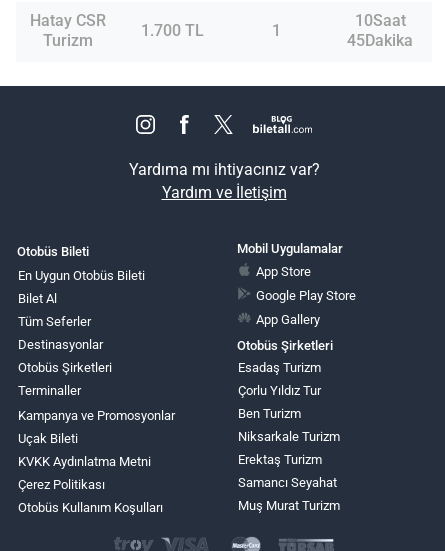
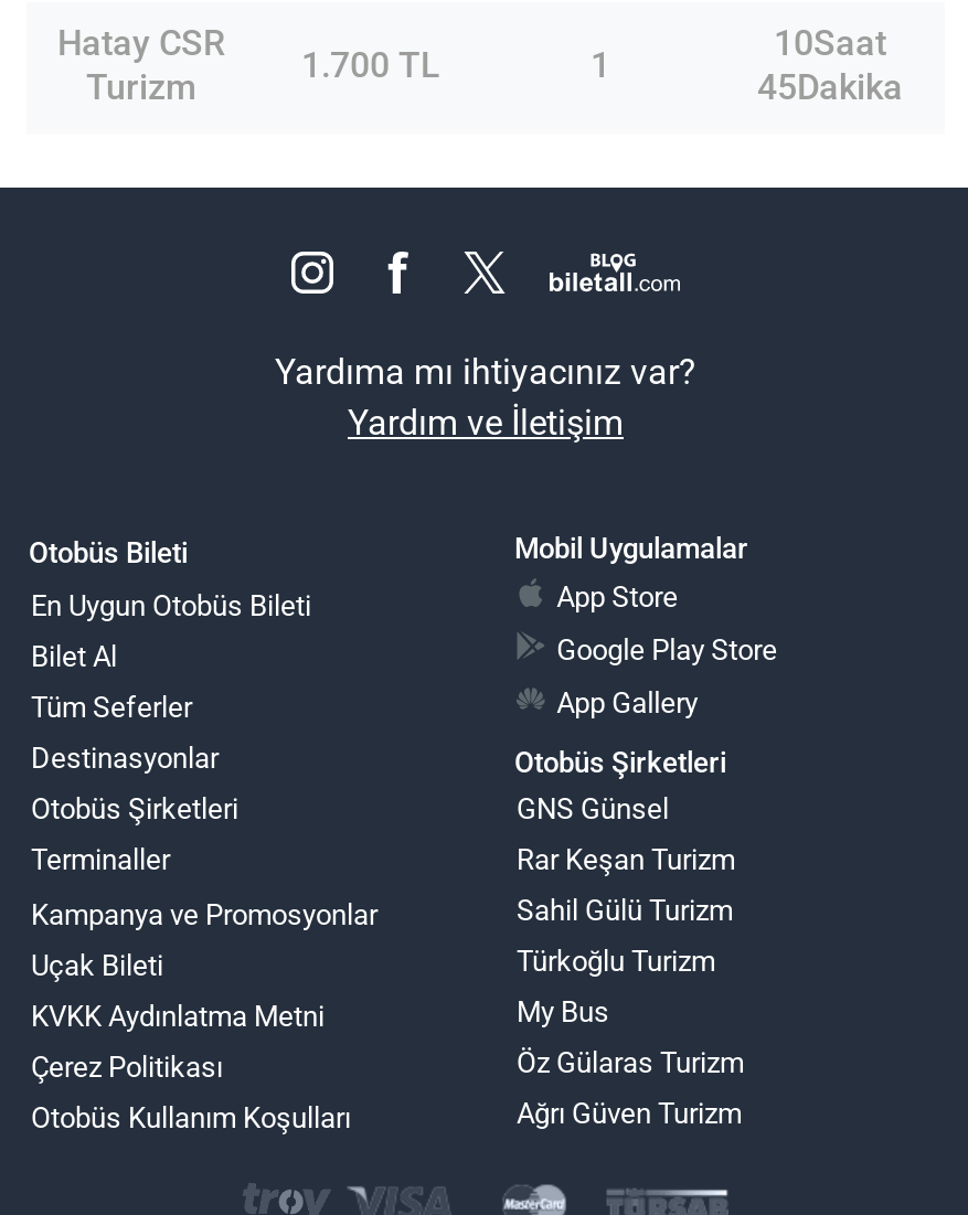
[238,360,321,375] Esadaş Turizm -> [517,793,669,826] GNS Günsel
[238,383,321,398] Çorlu Yıldız Tur -> [517,843,735,876] Rar Keşan Turizm
[238,406,301,421] Ben Turizm -> [517,894,733,927] Sahil Gülü Turizm
[238,429,340,444] Niksarkale Turizm -> [517,945,715,978] Türkoğlu Turizm
[238,452,322,467] Erektaş Turizm -> [517,996,609,1029] My Bus
[238,475,337,490] Samancı Seyahat -> [517,1046,744,1079] Öz Gülaras Turizm
[238,498,340,513] Muş Murat Turizm -> [517,1097,742,1130] Ağrı Güven Turizm

